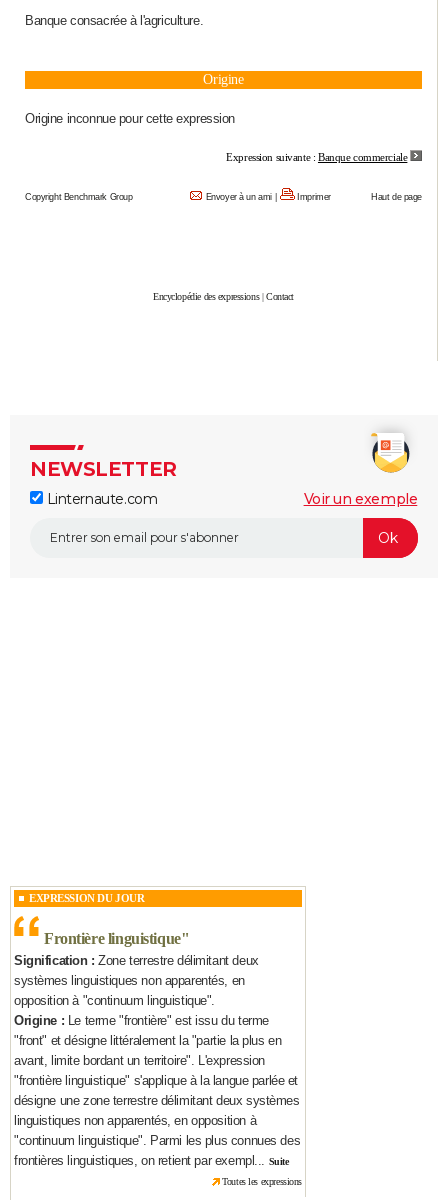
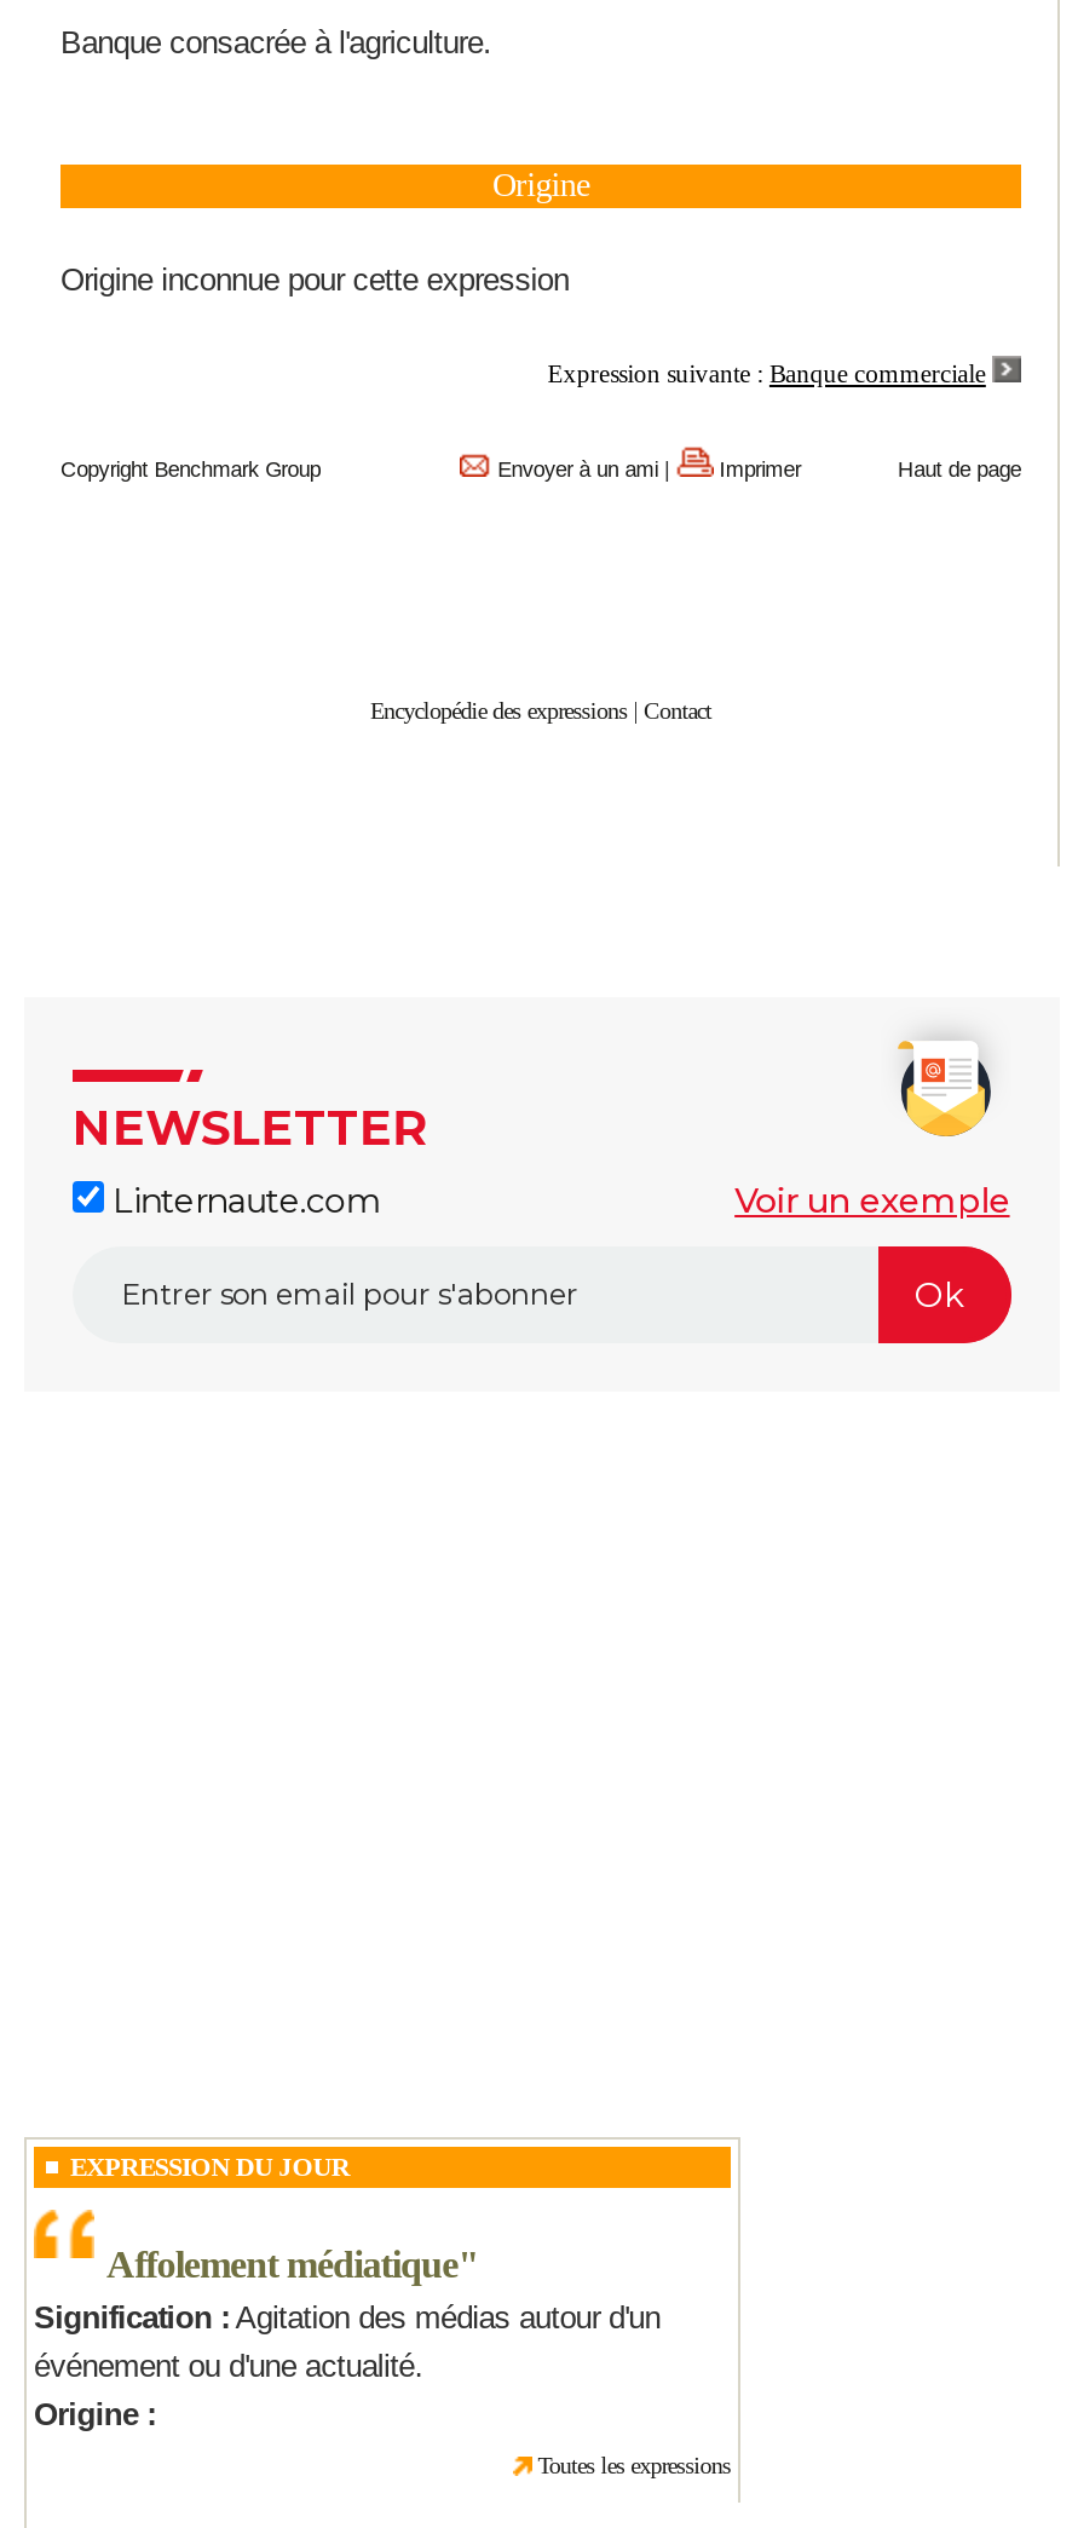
[14,930,300,1168] Frontière linguistique" | Signification : Zone terrestre délimitant deux | systèmes linguistiques non apparentés, en | opposition à "continuum linguistique". | Origine : Le terme "frontière" est issu du terme | "front" et désigne littéralement la "partie la plus en | avant, limite bordant un territoire". L'expression | "frontière linguistique" s'applique à la langue parlée et | désigne une zone terrestre délimitant deux systèmes | linguistiques non apparentés, en opposition à | "continuum linguistique". Parmi les plus connues des | frontières linguistiques, on retient par exempl... Suite -> [34,2244,660,2432] Affolement médiatique" | Signification : Agitation des médias autour d'un | événement ou d'une actualité. | Origine :

